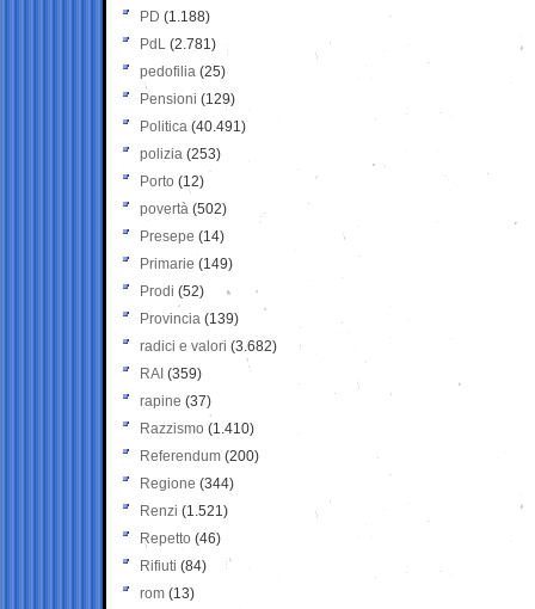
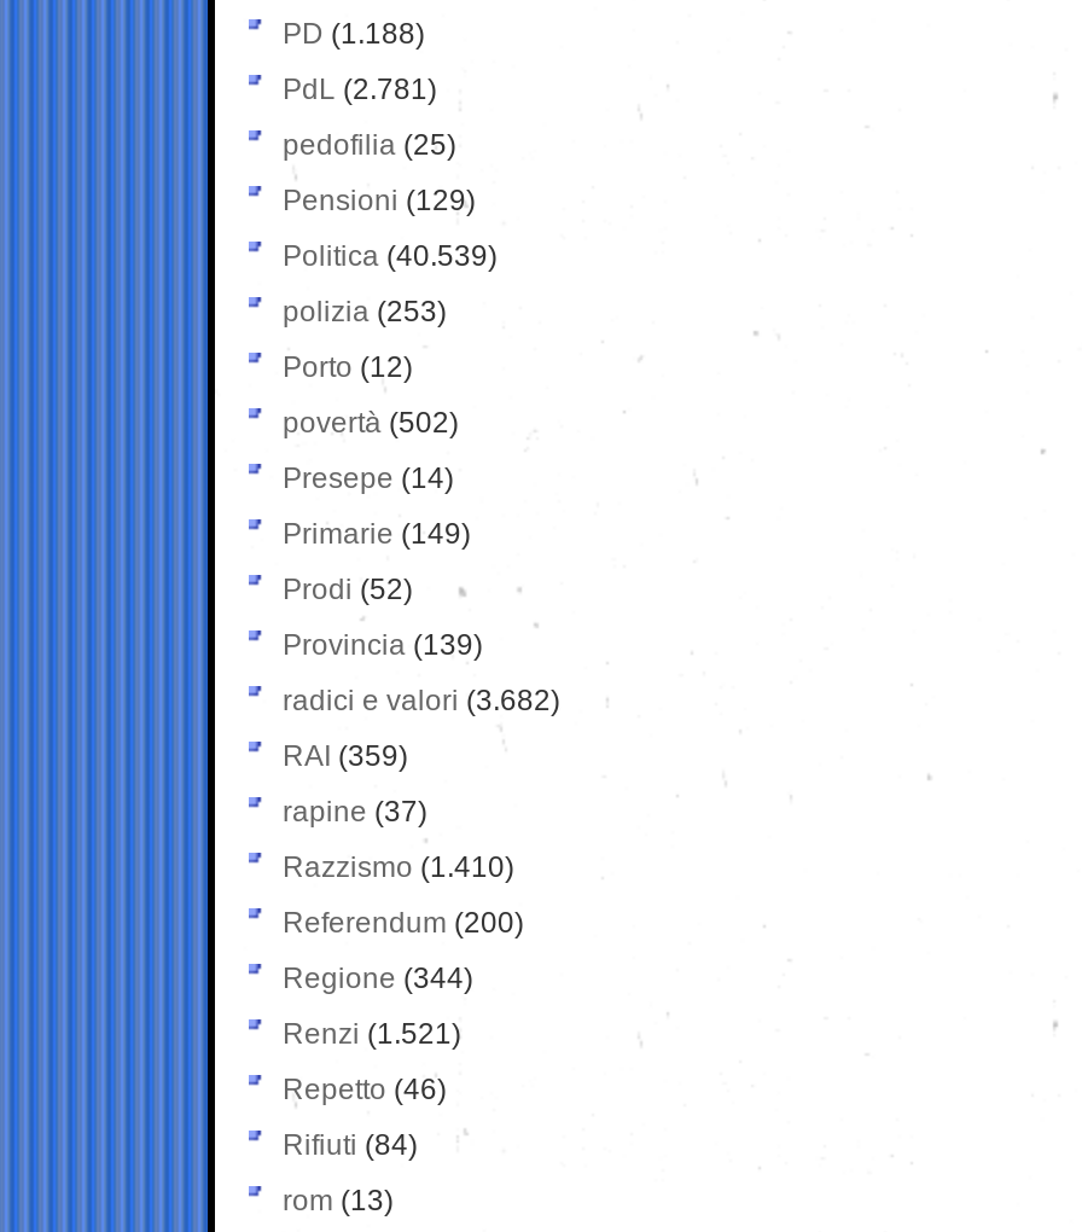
[140,118,246,135] Politica (40.491) -> [283,239,498,273] Politica (40.539)

